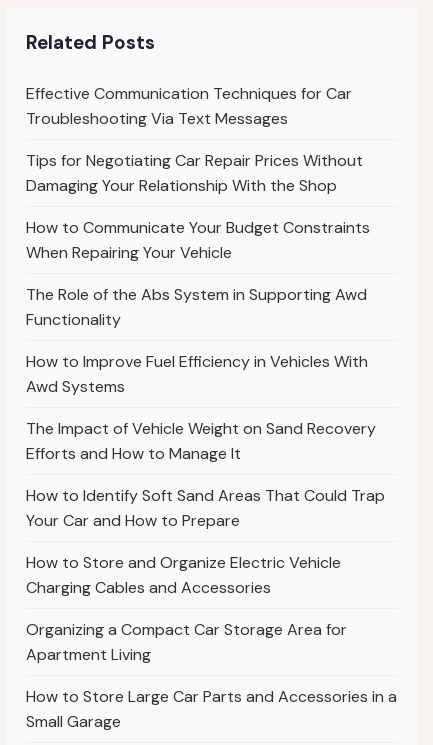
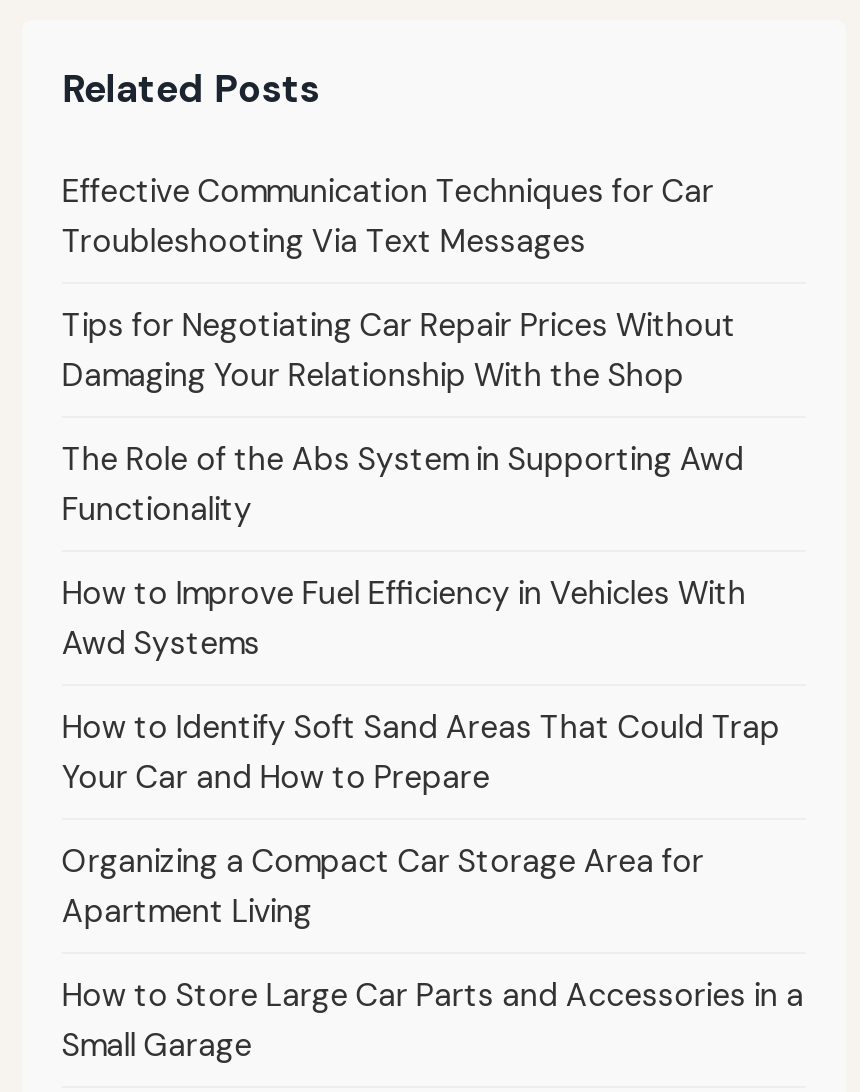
[26,217,370,263] How to Communicate Your Budget Constraints | When Repairing Your Vehicle -> none
[26,418,376,464] The Impact of Vehicle Weight on Sand Recovery | Efforts and How to Manage It -> none
[26,552,341,598] How to Store and Organize Electric Vehicle | Charging Cables and Accessories -> none

